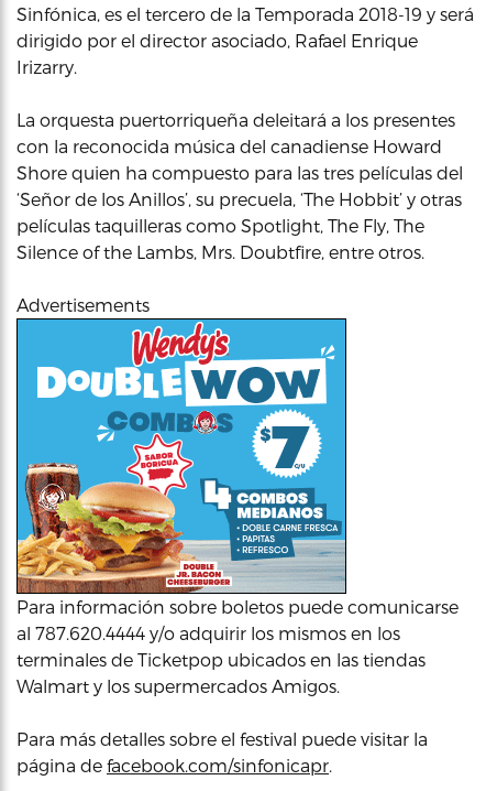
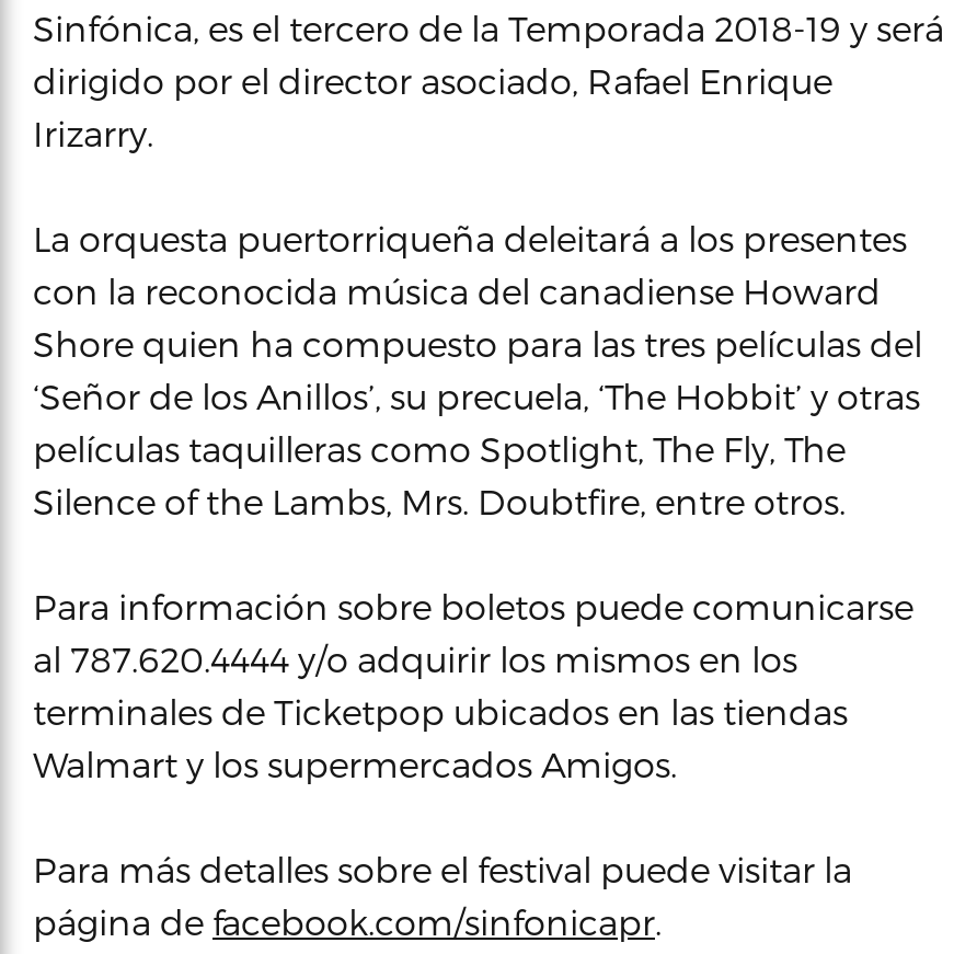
[16,294,150,315] Advertisements -> none
[15,317,347,594] [image] -> none

